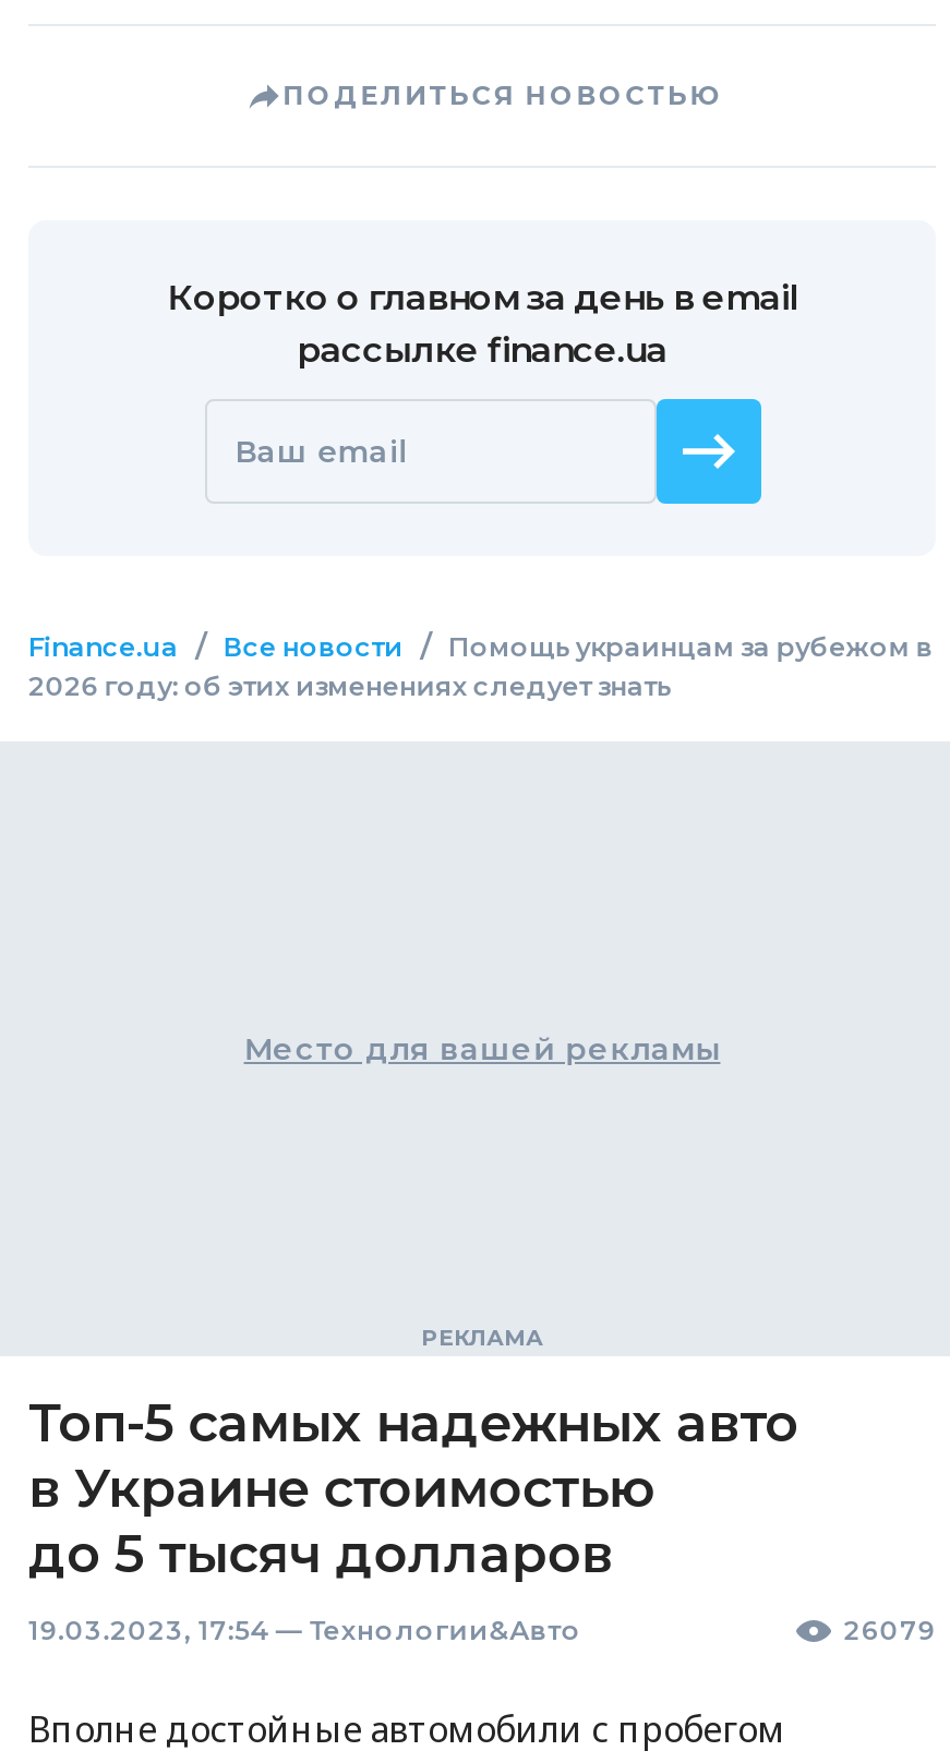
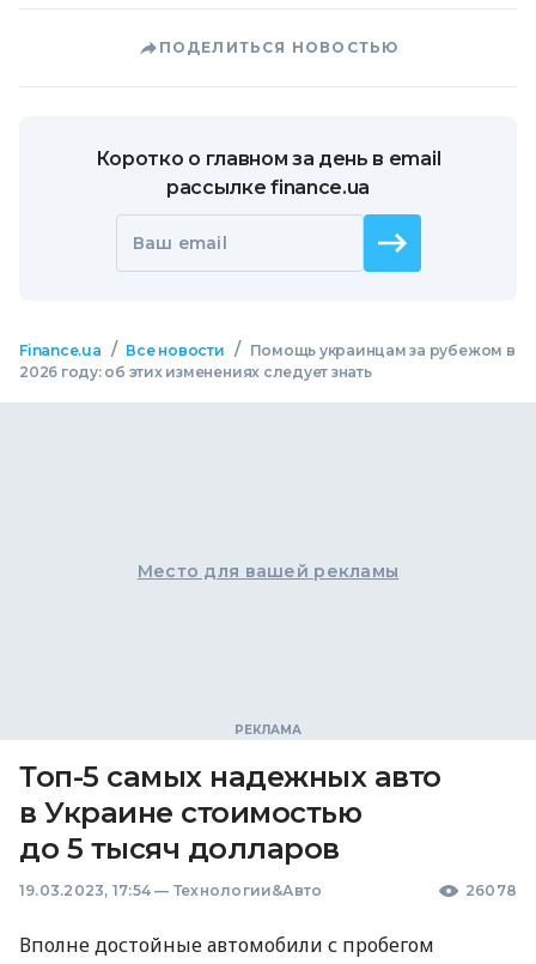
[844,1614,936,1646] 26079 -> [465,881,517,899] 26078

